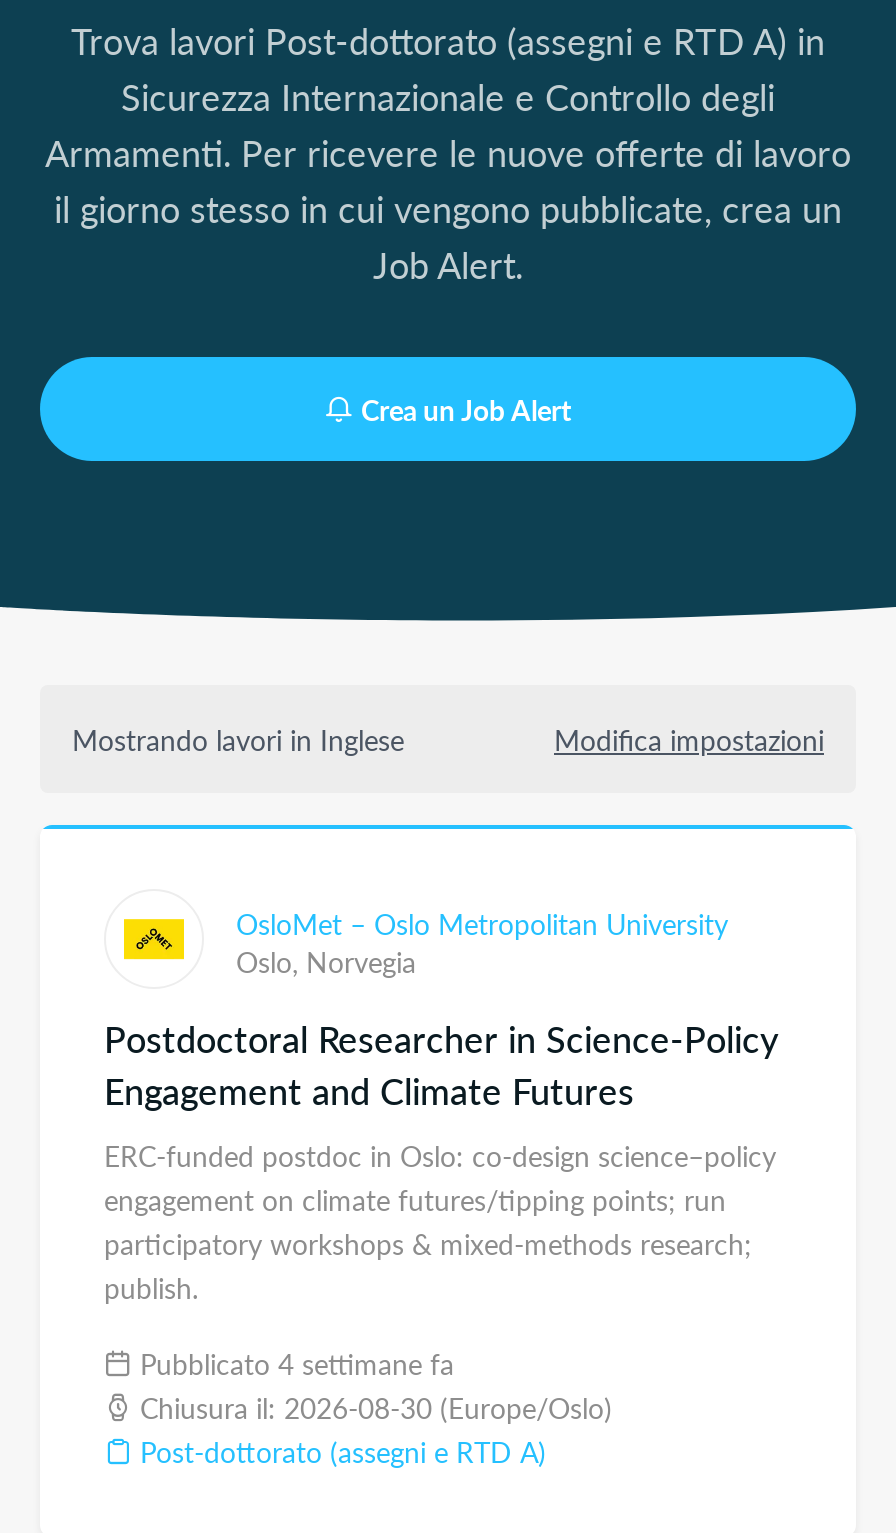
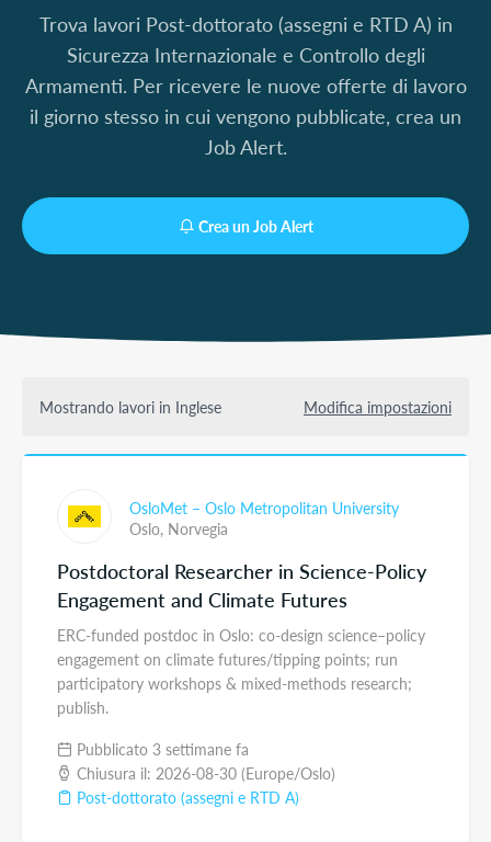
[132,1343,454,1383] Pubblicato 4 settimane fa -> [72,738,249,760] Pubblicato 3 settimane fa

